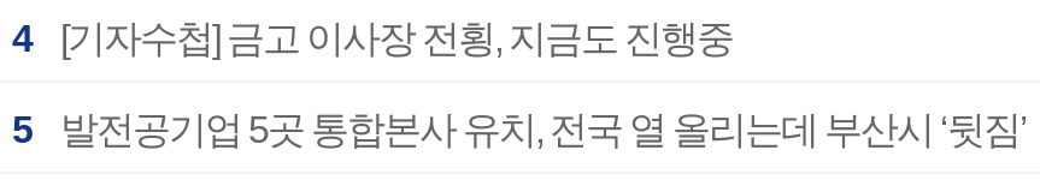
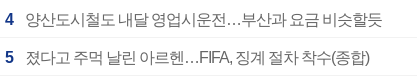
[60,18,733,59] [기자수첩] 금고 이사장 전횡, 지금도 진행중 -> [25,11,382,28] 양산도시철도 내달 영업시운전…부산과 요금 비슷할듯
[60,109,1027,150] 발전공기업 5곳 통합본사 유치, 전국 열 올리는데 부산시 ‘뒷짐’ -> [25,49,369,66] 졌다고 주먹 날린 아르헨…FIFA, 징계 절차 착수(종합)

